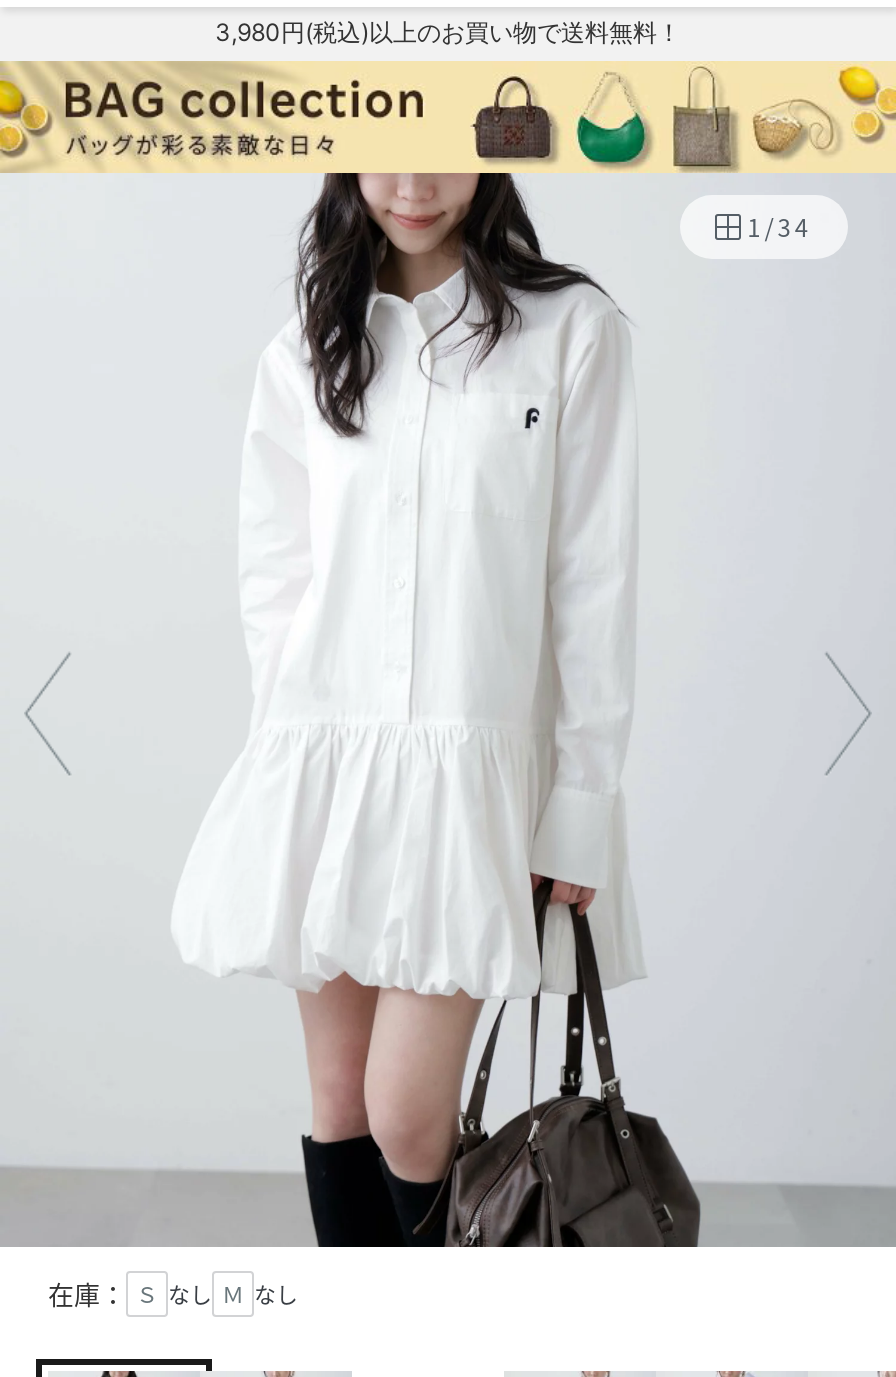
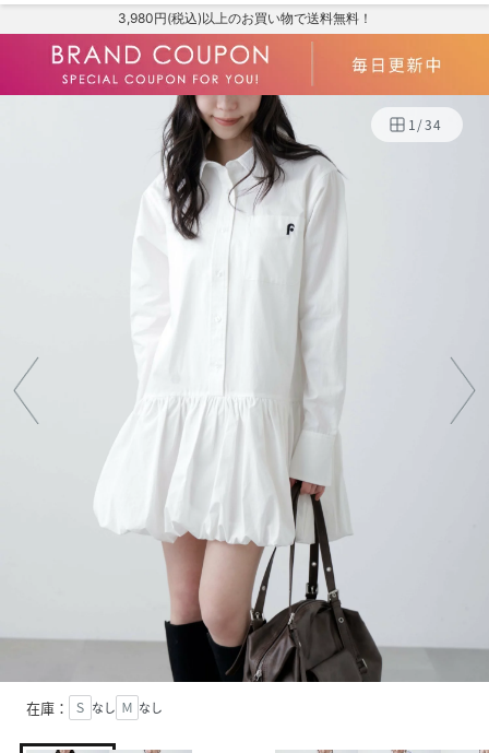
[6,61,890,175] [image] -> [3,33,486,96] [image]

